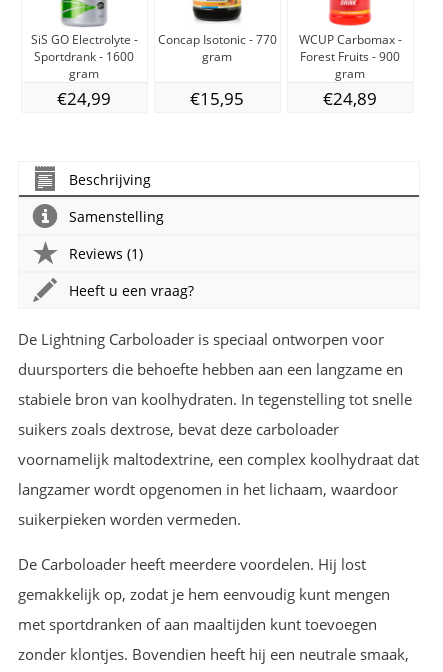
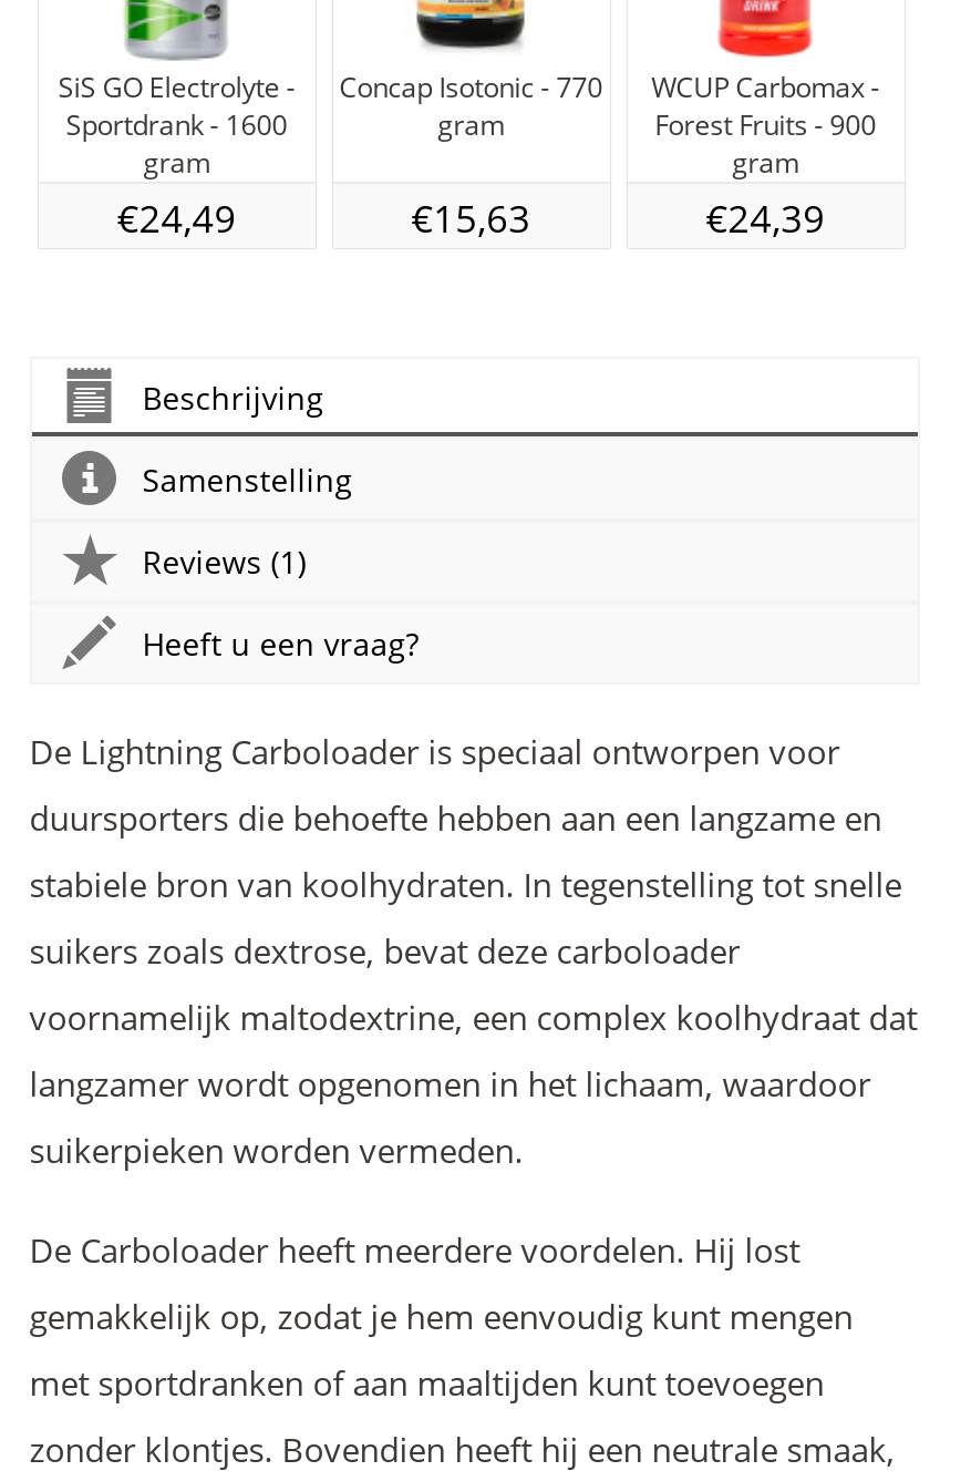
[57,87,111,110] €24,99 -> [117,193,236,244] €24,49
[190,87,244,110] €15,95 -> [411,193,531,244] €15,63
[323,87,377,110] €24,89 -> [705,193,825,244] €24,39

